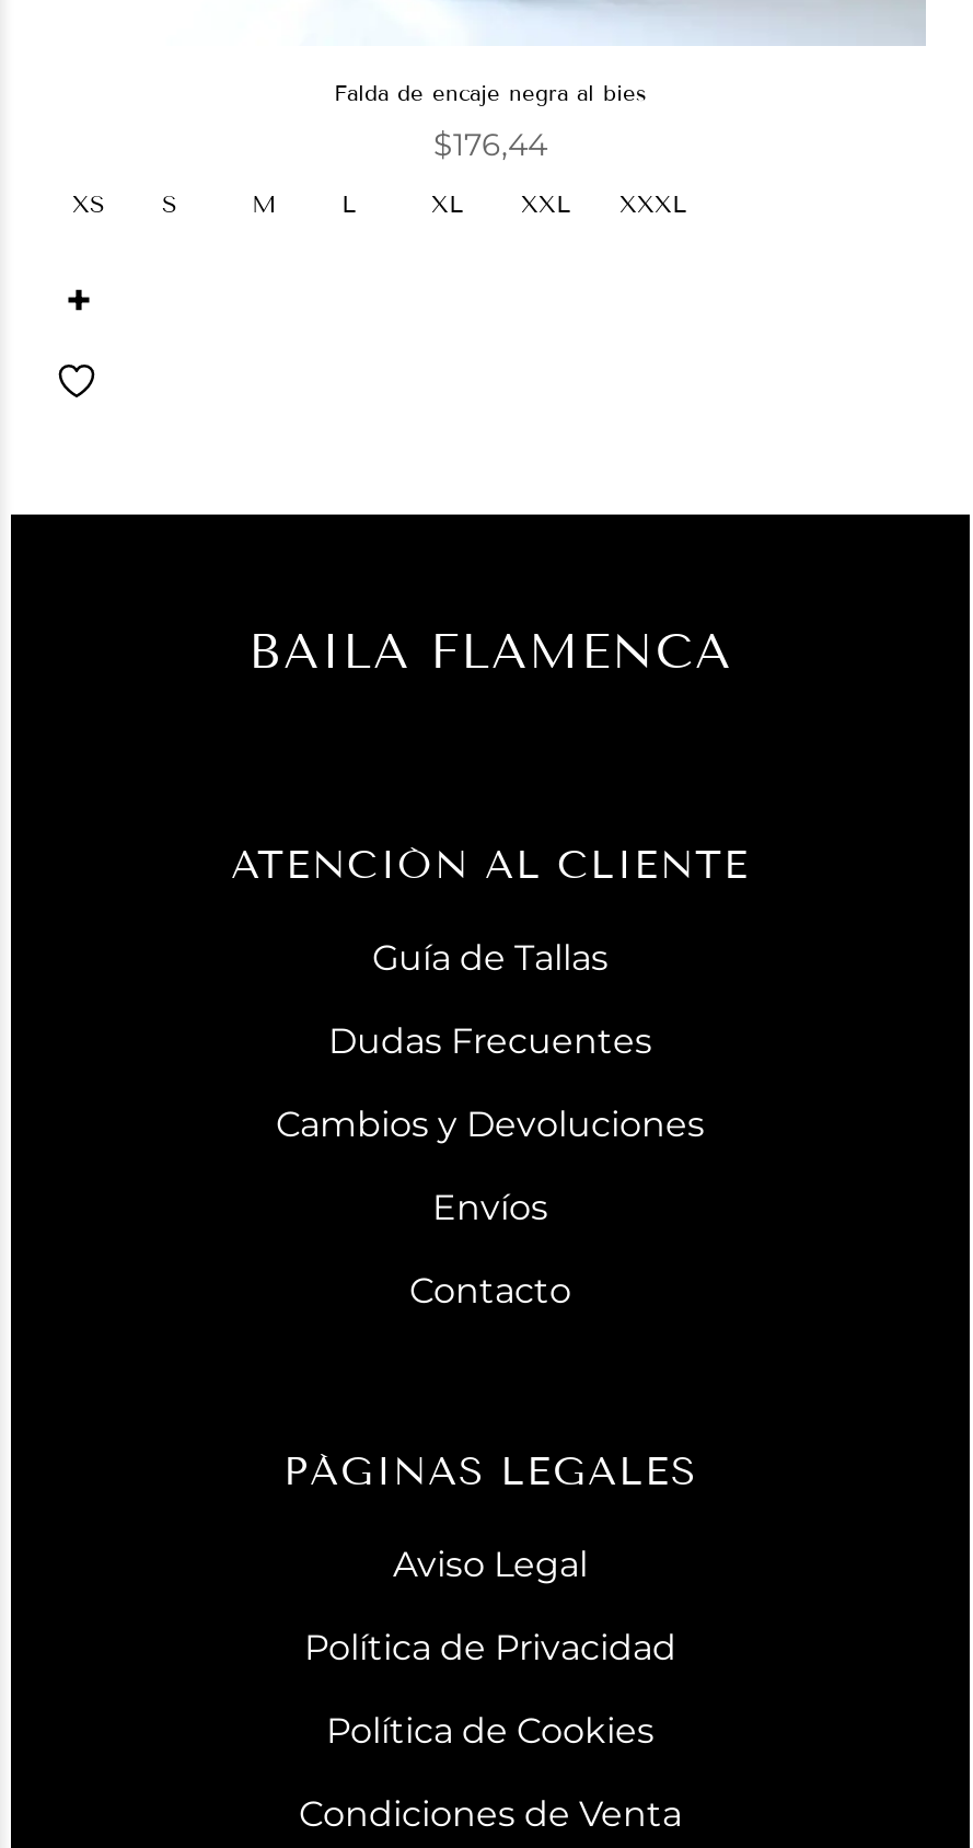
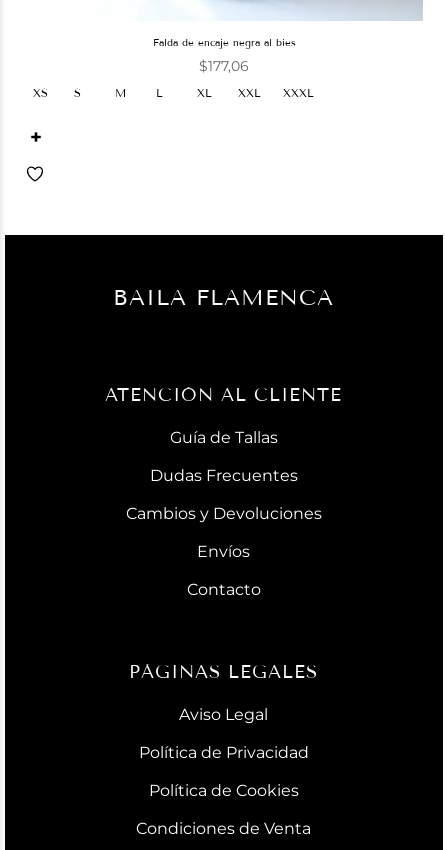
[433,125,547,164] $176,44 -> [199,57,249,75] $177,06

